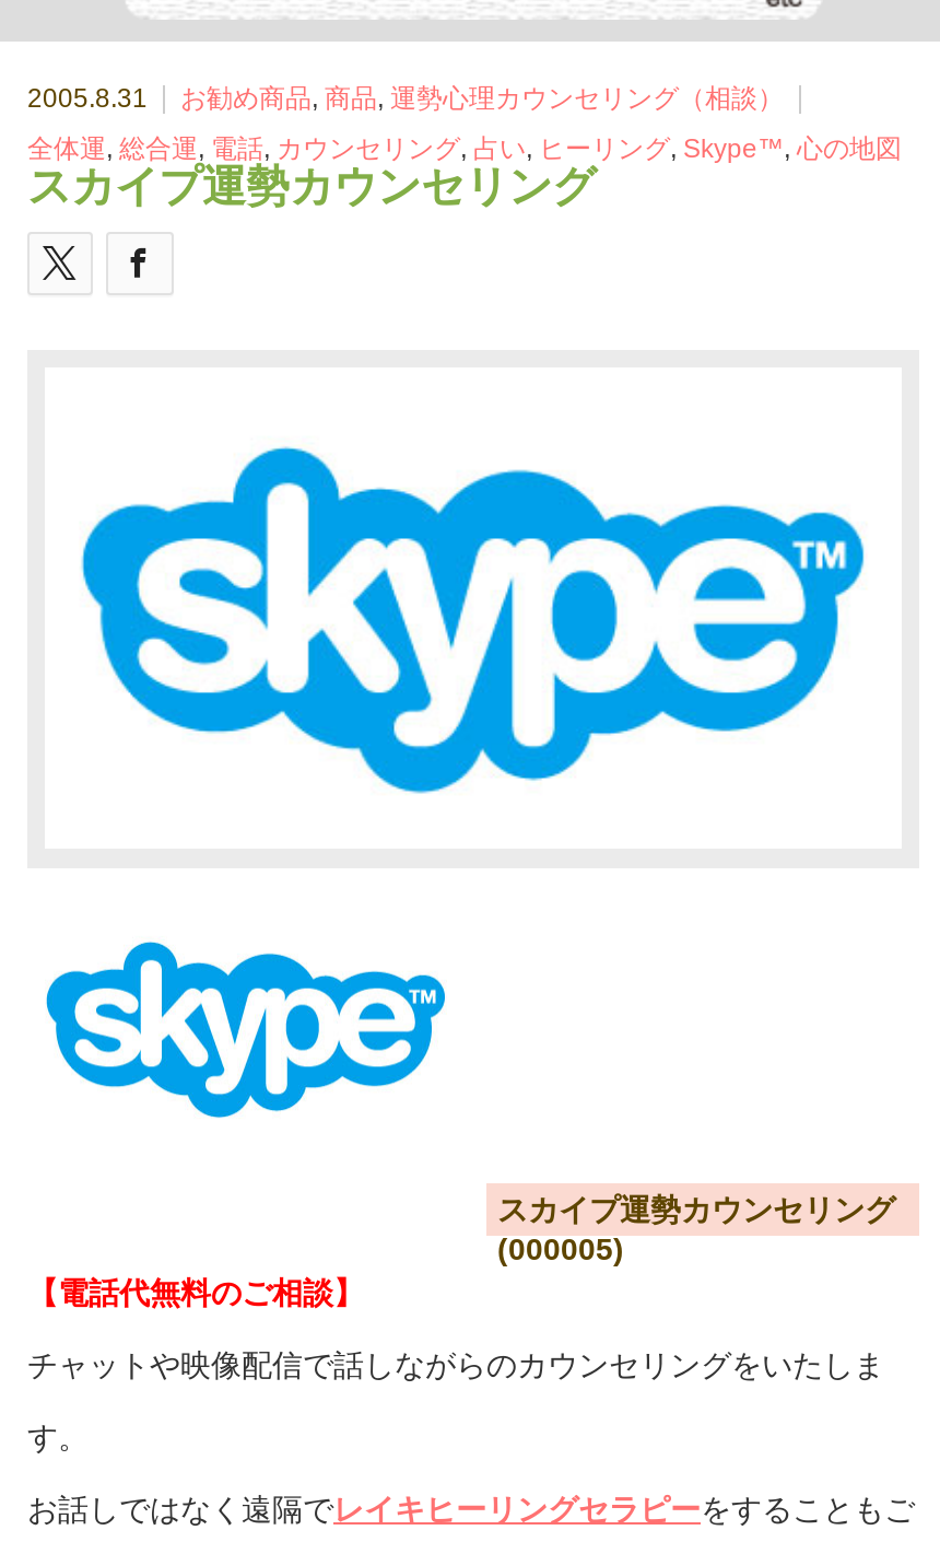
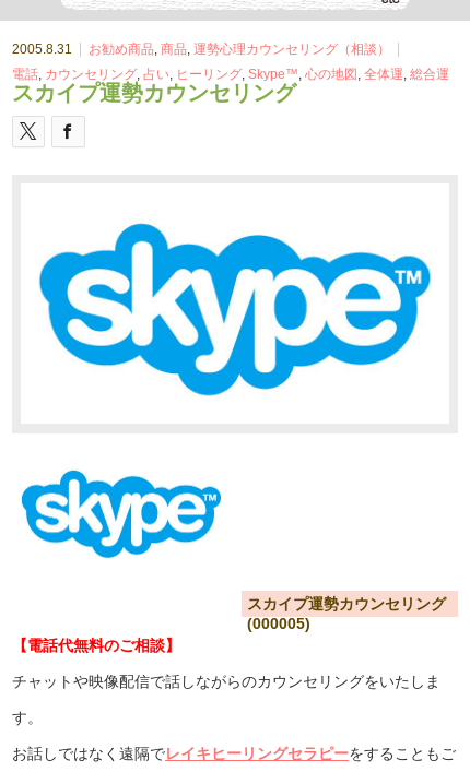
[27,133,902,164] 全体運,総合運,電話,カウンセリング,占い,ヒーリング, Skype™,心の地図 -> [12,67,449,82] 電話,カウンセリング,占い,ヒーリング, Skype™,心の地図,全体運,総合運

